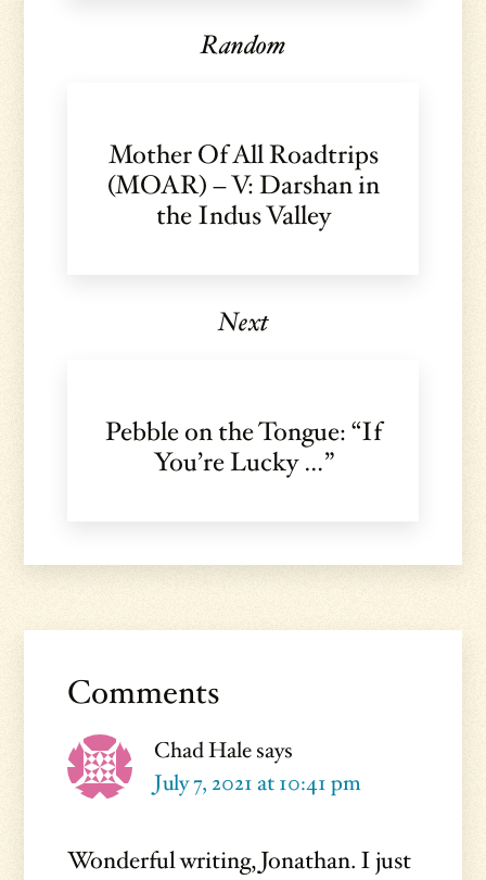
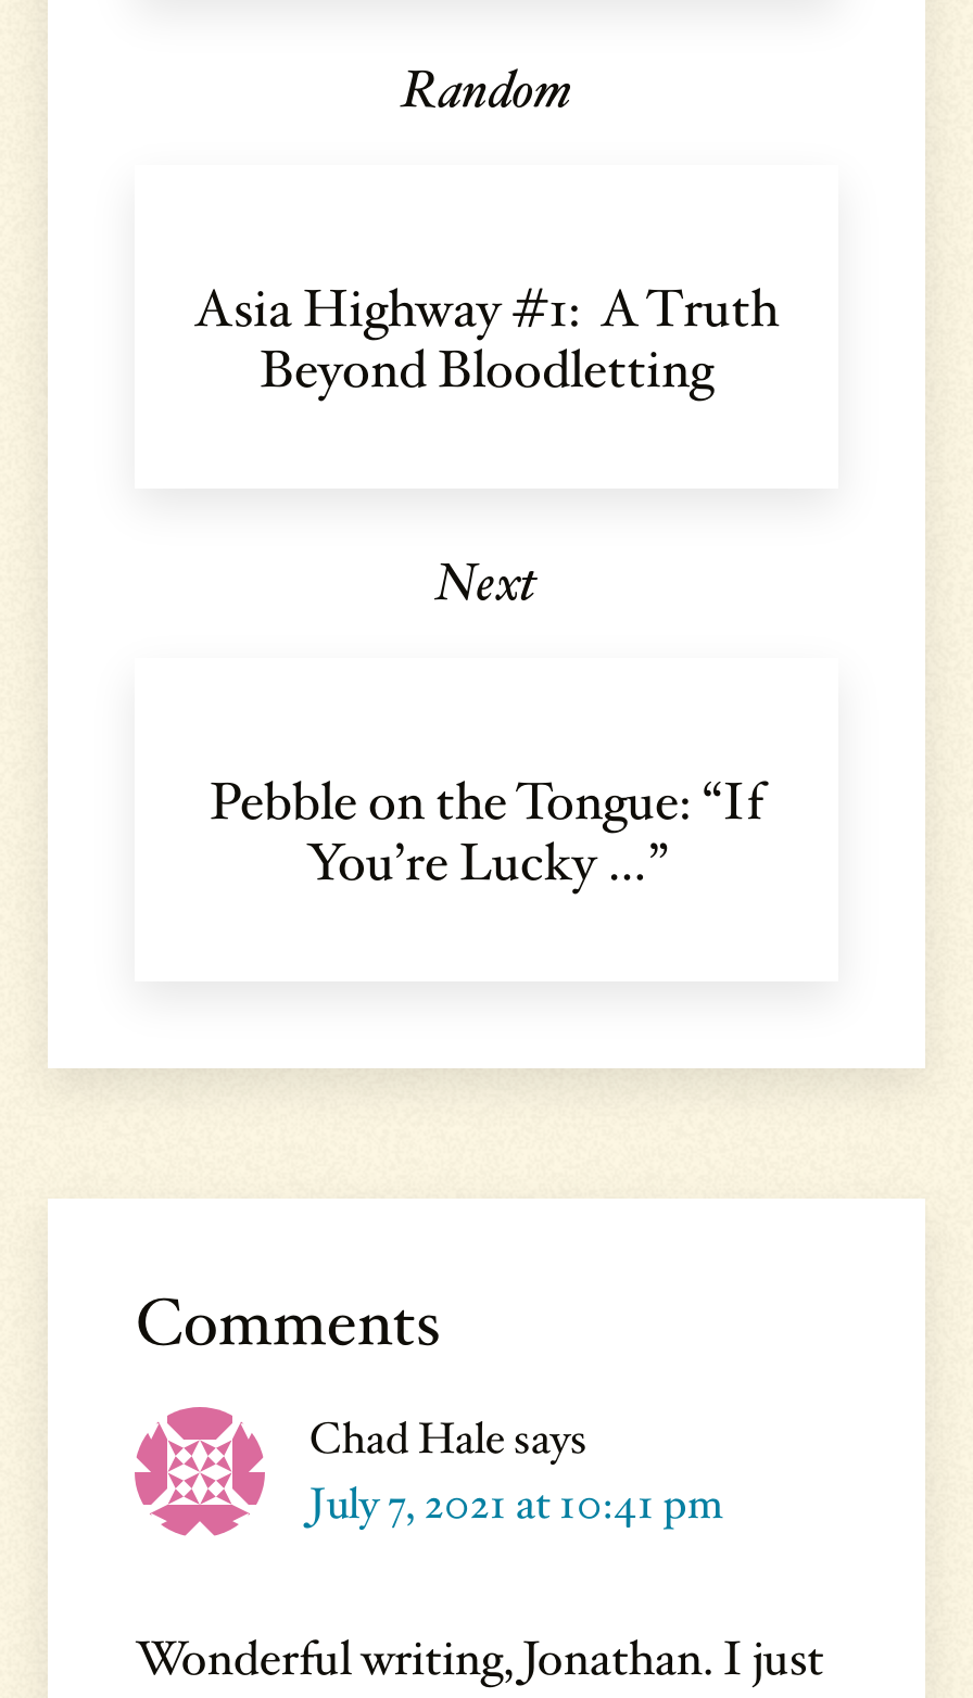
[107,138,379,234] Mother Of All Roadtrips | (MOAR) – V: Darshan in | the Indus Valley -> [194,276,779,406] Asia Highway #1: A Truth | Beyond Bloodletting

